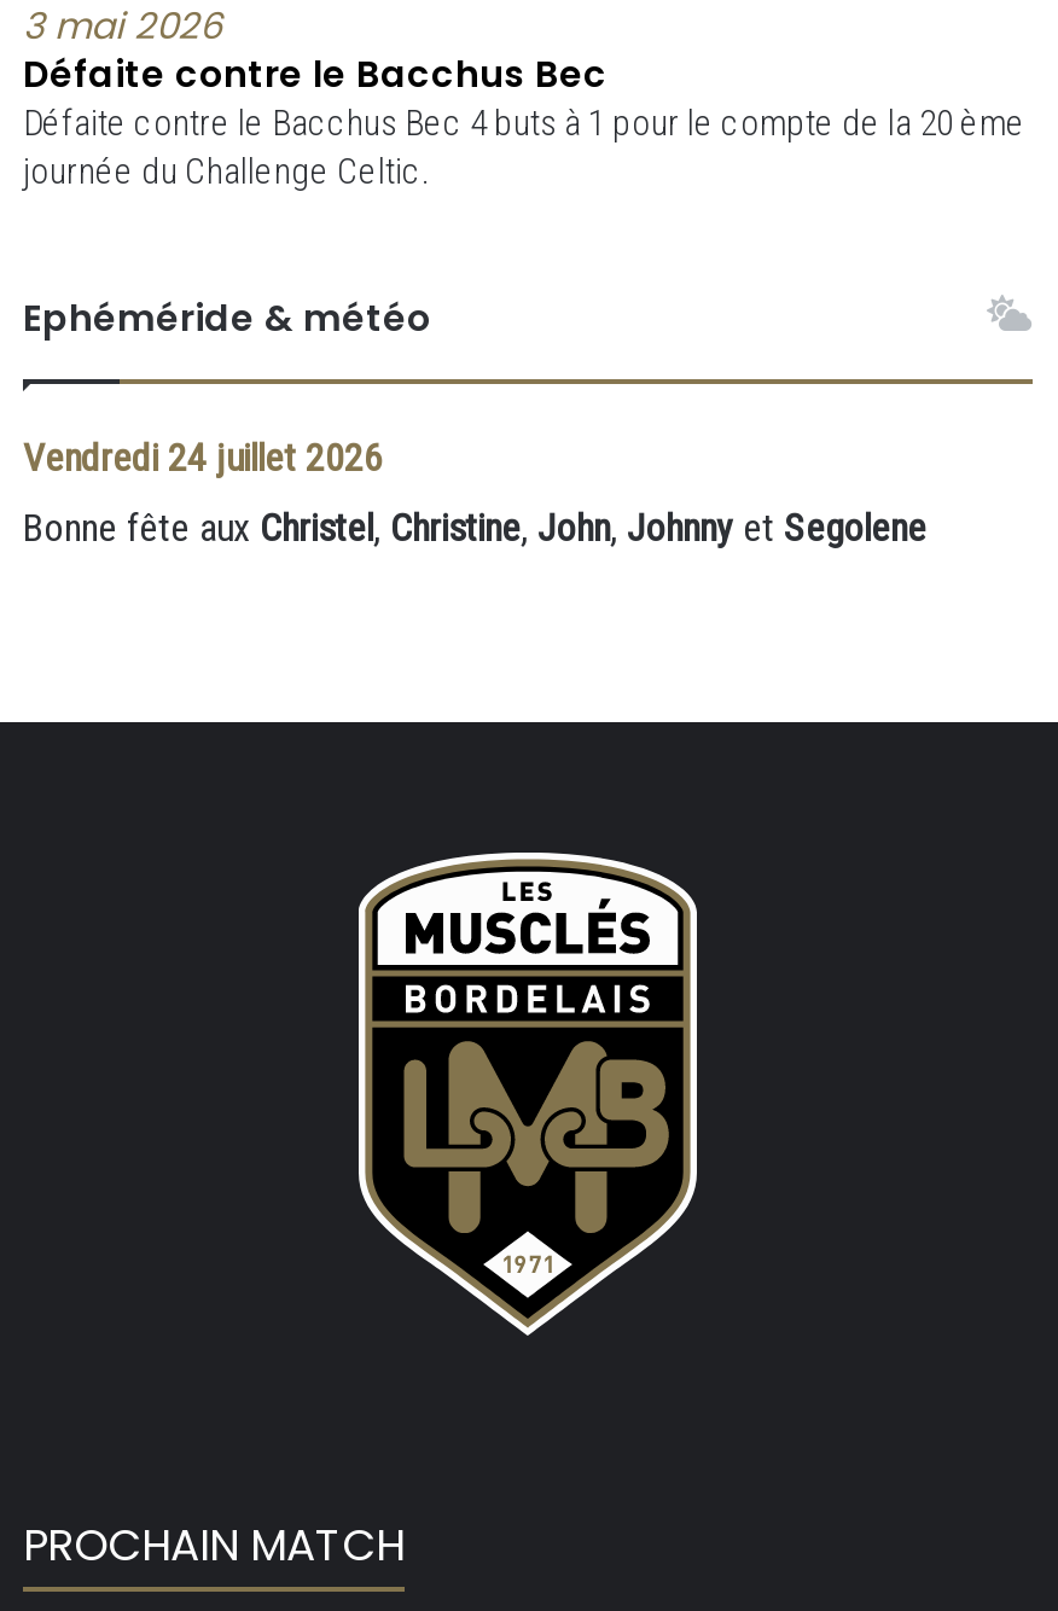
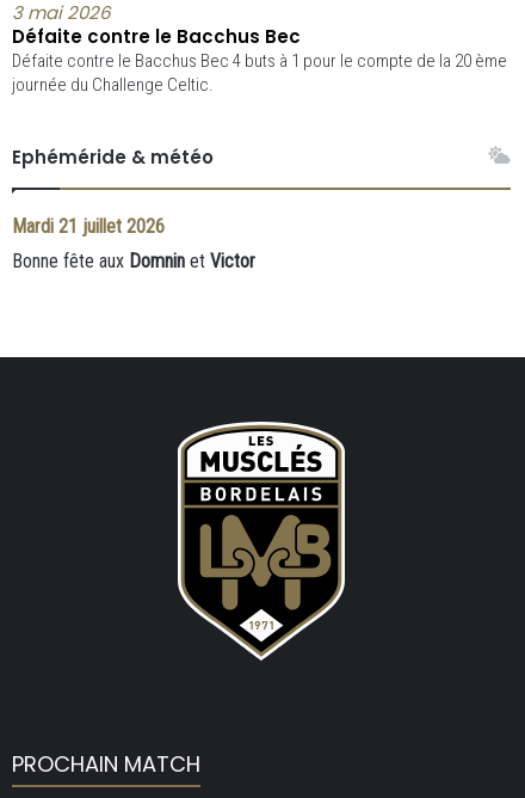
[23,435,383,481] Vendredi 24 juillet 2026 -> [12,215,165,238] Mardi 21 juillet 2026
[23,505,926,551] Bonne fête aux Christel, Christine, John, Johnny et Segolene -> [12,250,255,272] Bonne fête aux Domnin et Victor

